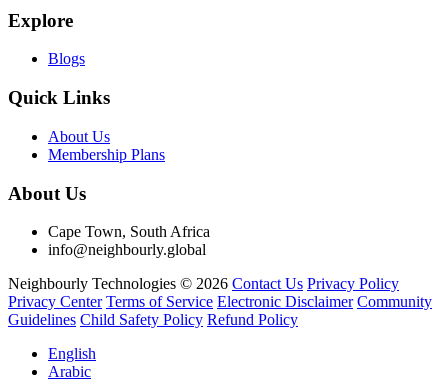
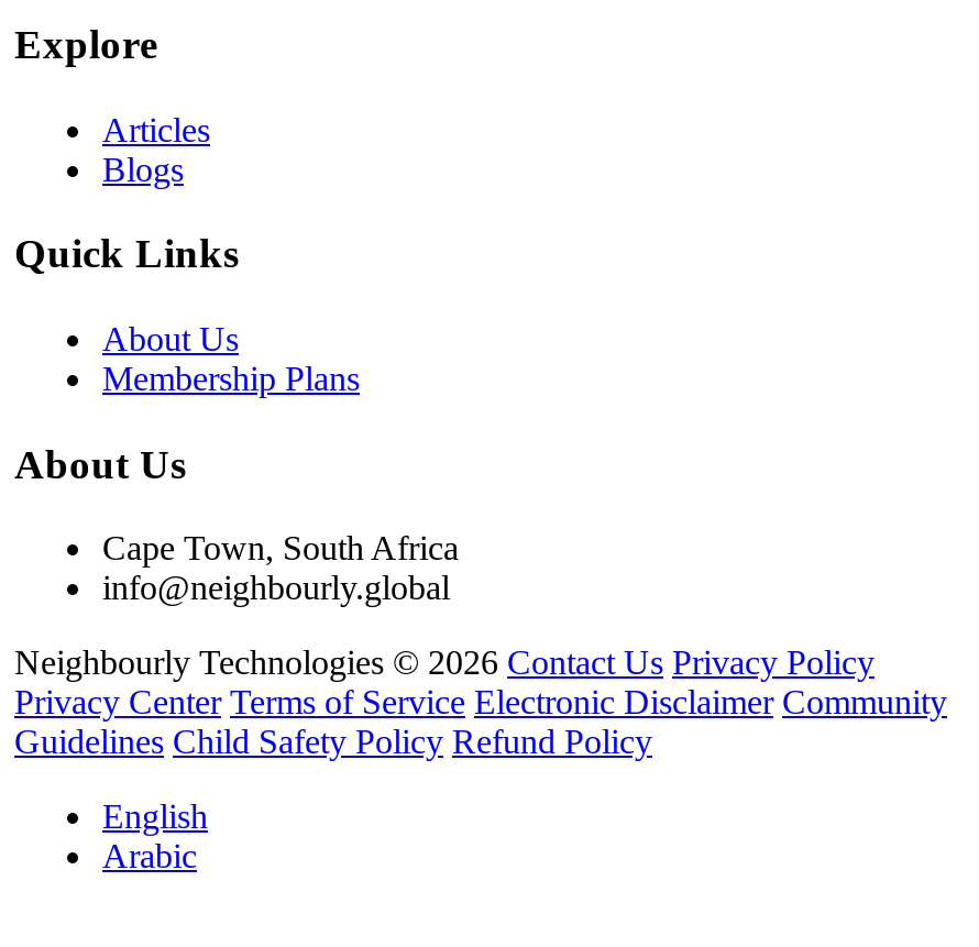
none -> [102,110,210,147] Articles

